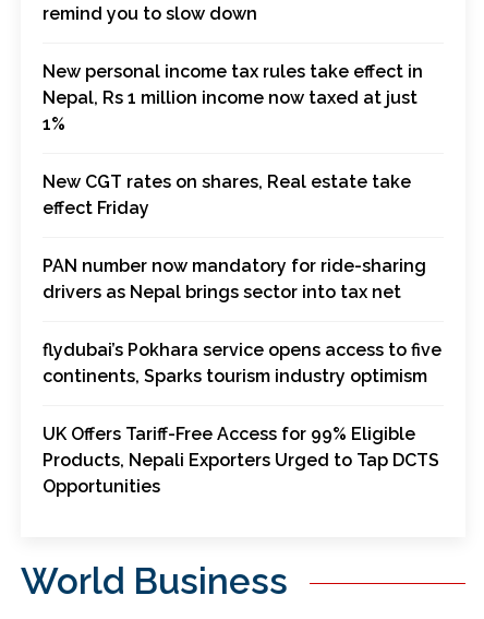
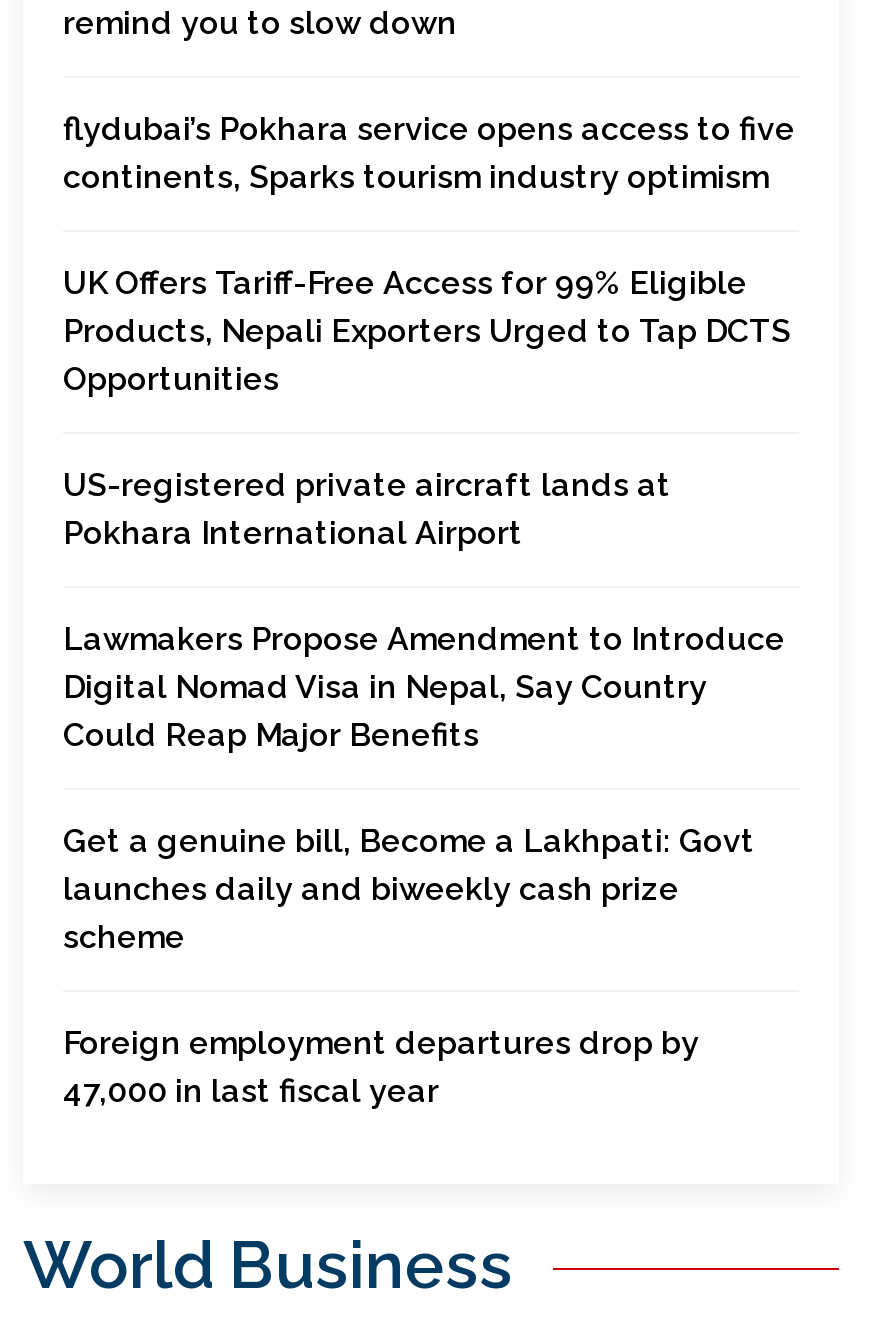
[43,61,426,302] New personal income tax rules take effect in | Nepal, Rs 1 million income now taxed at just | 1% | New CGT rates on shares, Real estate take | effect Friday | PAN number now mandatory for ride-sharing | drivers as Nepal brings sector into tax net -> none
moved [43,339,441,496] -> [63,111,795,399]: flydubai’s Pokhara service opens access to five | continents, Sparks tourism industry optimism | UK Offers Tariff-Free Access for 99% Eligible | Products, Nepali Exporters Urged to Tap DCTS | Opportunities
none -> [63,467,785,1111] US-registered private aircraft lands at | Pokhara International Airport | Lawmakers Propose Amendment to Introduce | Digital Nomad Visa in Nepal, Say Country | Could Reap Major Benefits | Get a genuine bill, Become a Lakhpati: Govt | launches daily and biweekly cash prize | scheme | Foreign employment departures drop by | 47,000 in last fiscal year

